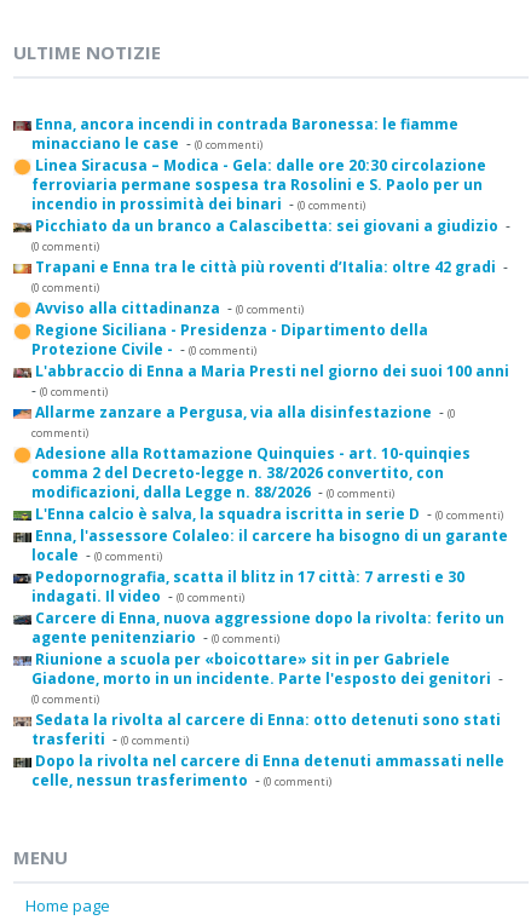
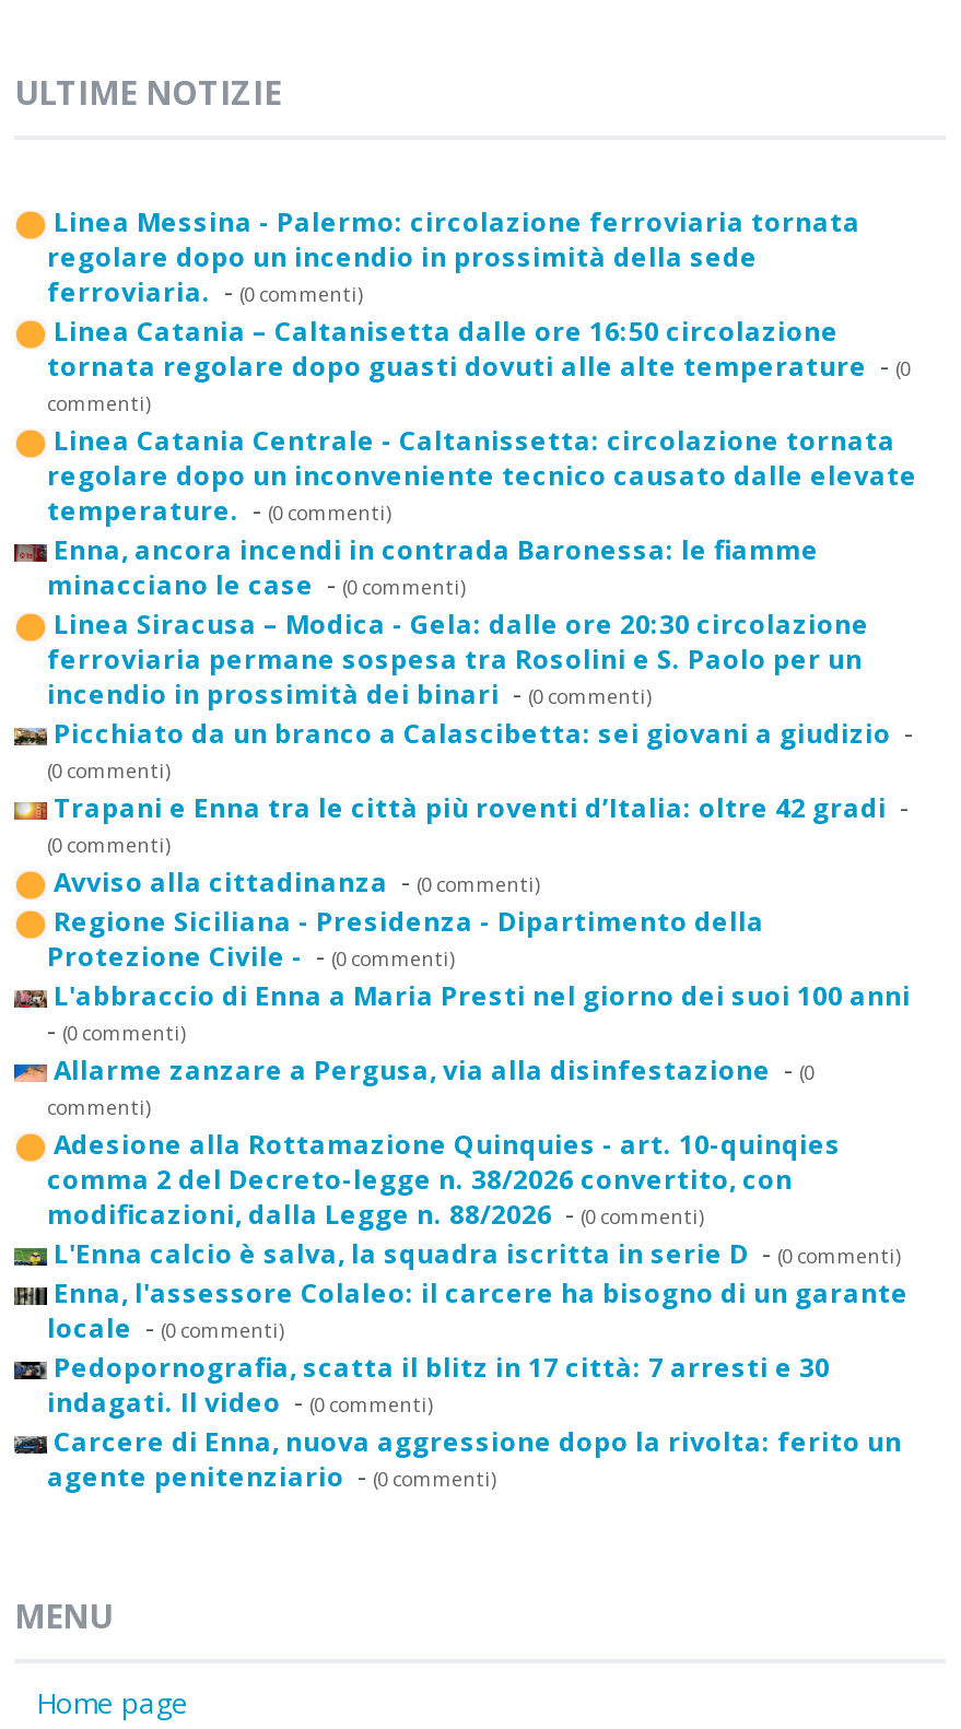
none -> [47,204,917,530] Linea Messina - Palermo: circolazione ferroviaria tornata | regolare dopo un incendio in prossimità della sede | ferroviaria. - (0 commenti) | Linea Catania – Caltanisetta dalle ore 16:50 circolazione | tornata regolare dopo guasti dovuti alle alte temperature - (0 | commenti) | Linea Catania Centrale - Caltanissetta: circolazione tornata | regolare dopo un inconveniente tecnico causato dalle elevate | temperature. - (0 commenti)
moved [31,114,510,648] -> [47,532,913,1496]: Enna, ancora incendi in contrada Baronessa: le fiamme | minacciano le case - (0 commenti) | Linea Siracusa – Modica - Gela: dalle ore 20:30 circolazione | ... | Carcere di Enna, nuova aggressione dopo la rivolta: ferito un | agente penitenziario - (0 commenti)
[31,649,504,791] Riunione a scuola per «boicottare» sit in per Gabriele | Giadone, morto in un incidente. Parte l'esposto dei genitori - | (0 commenti) | Sedata la rivolta al carcere di Enna: otto detenuti sono stati | trasferiti - (0 commenti) | Dopo la rivolta nel carcere di Enna detenuti ammassati nelle | celle, nessun trasferimento - (0 commenti) -> none

